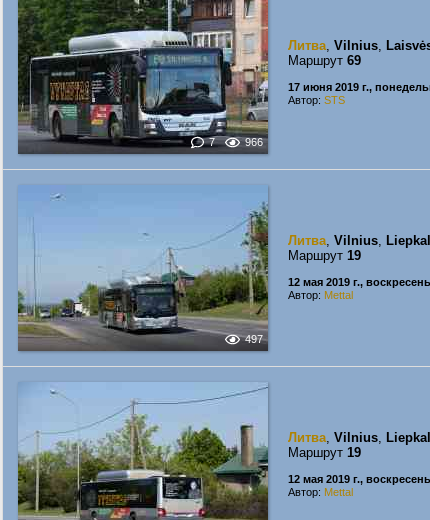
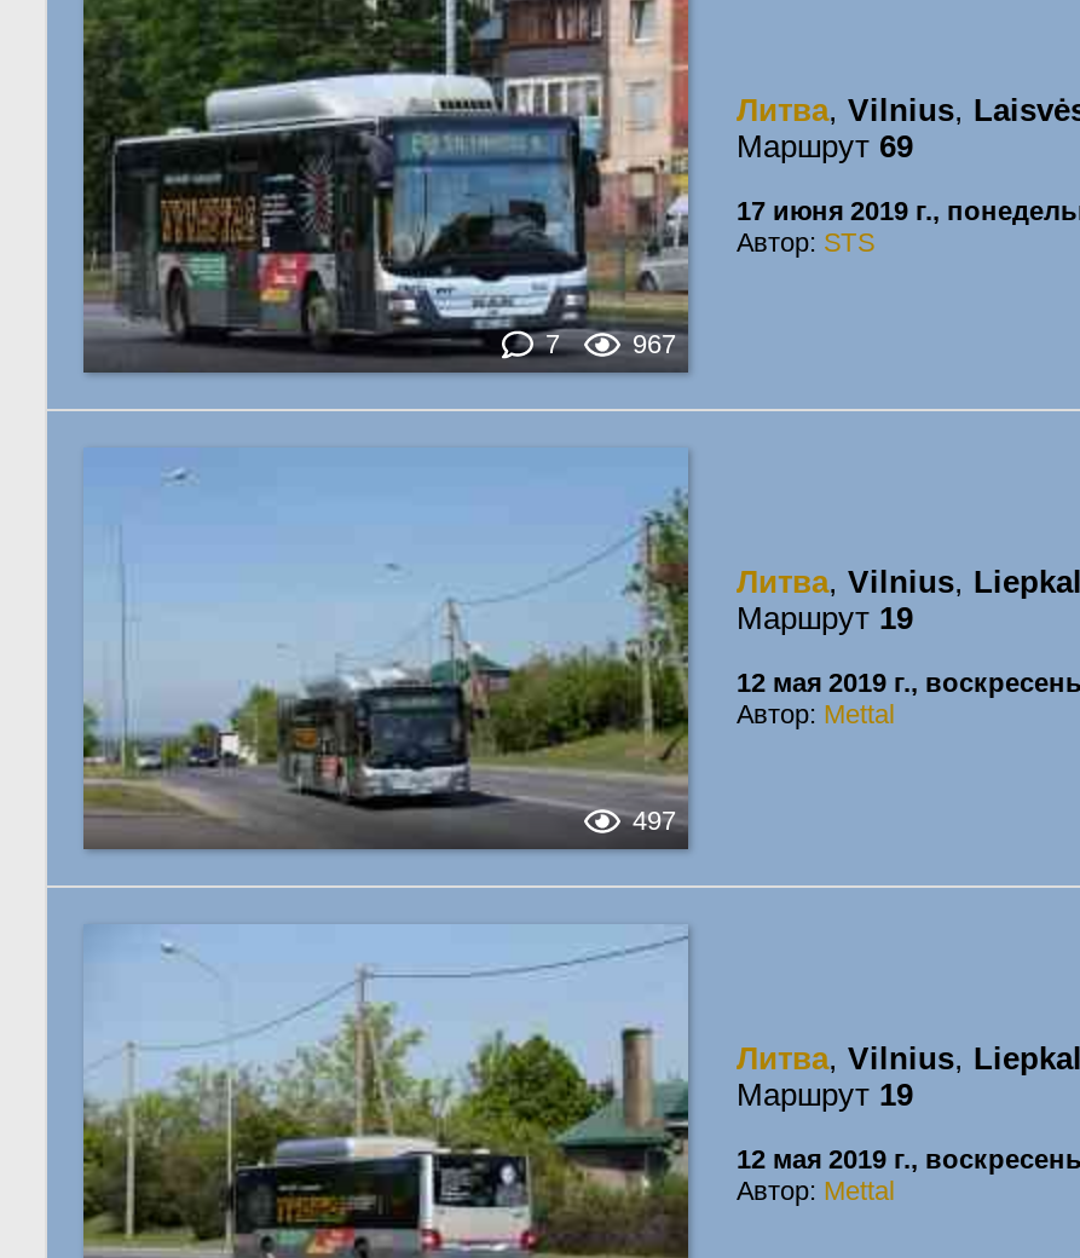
[245,136,263,148] 966 -> [633,329,676,358] 967

